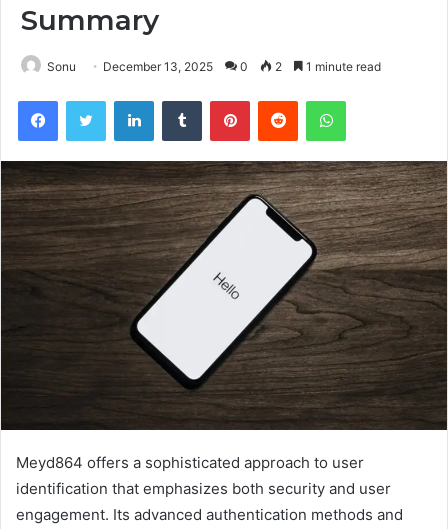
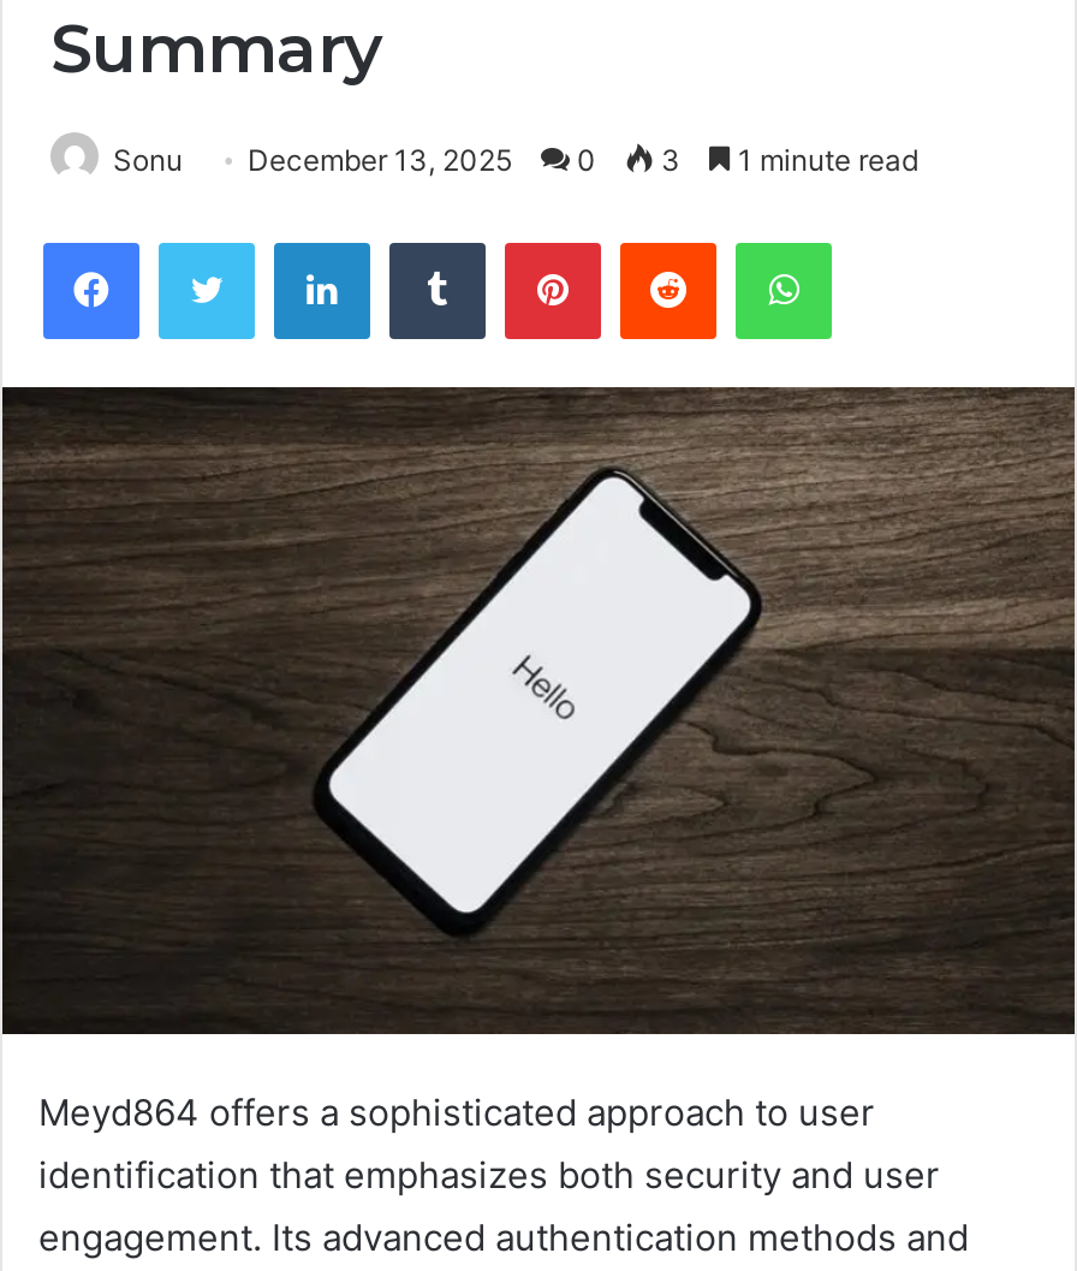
[47,59,381,74] Sonu December 13, 2025 0 2 1 minute read -> [113,142,918,178] Sonu December 13, 2025 0 3 1 minute read

